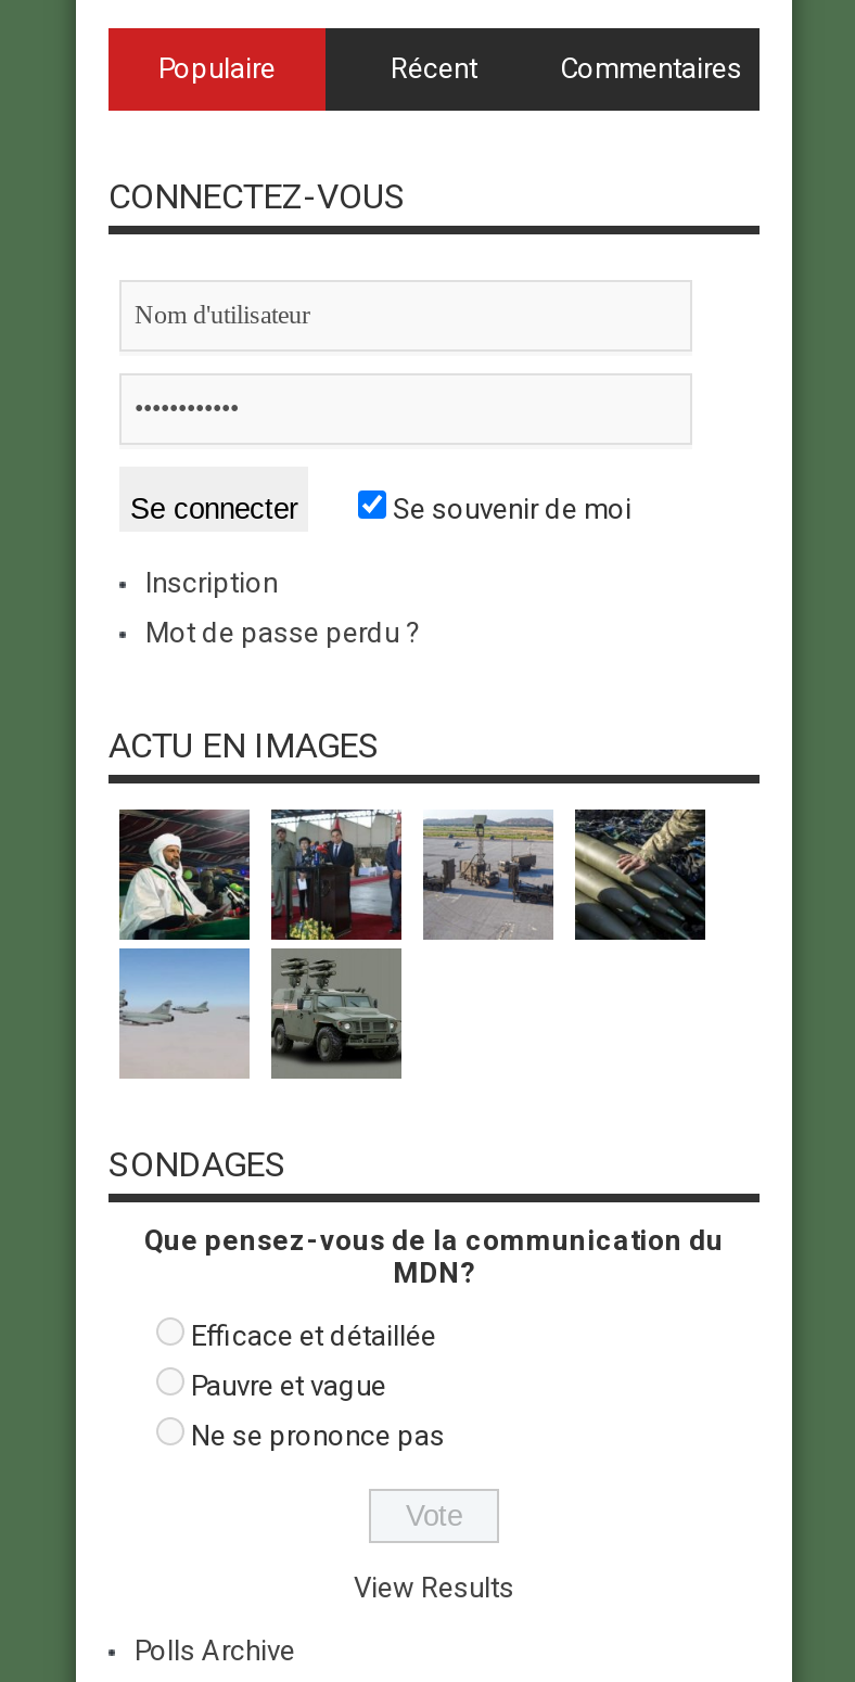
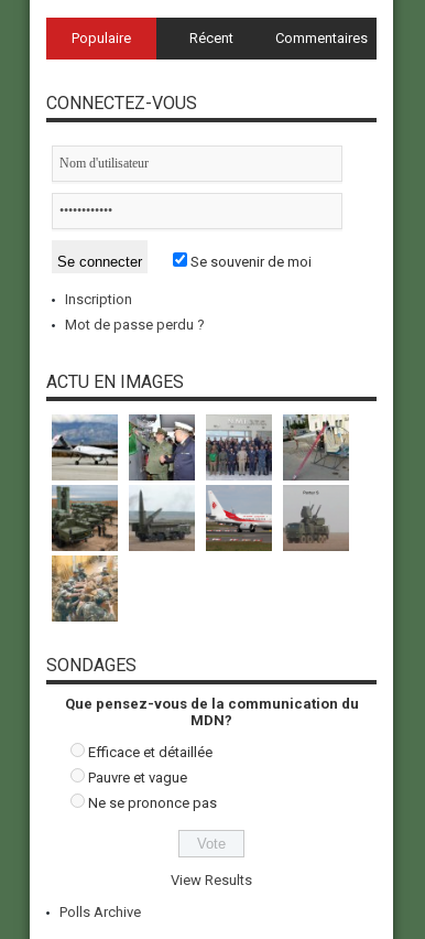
[117,807,252,1076] [image] -> [51,414,119,622] [image]
[269,810,404,1068] [image] -> [129,414,196,546] [image]
[423,812,553,940] [image] -> [205,414,272,552] [image]
[573,810,707,942] [image] -> [282,413,350,552] [image]

